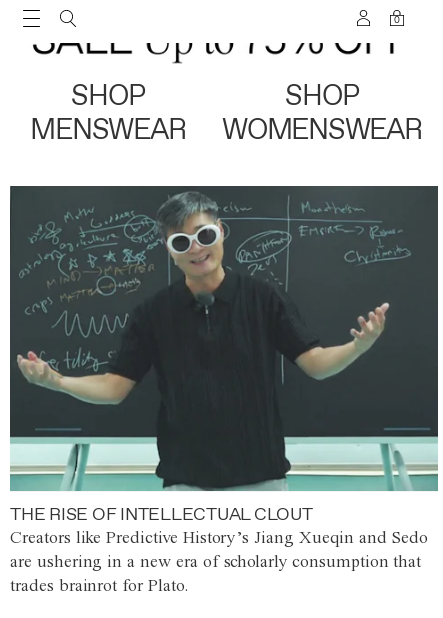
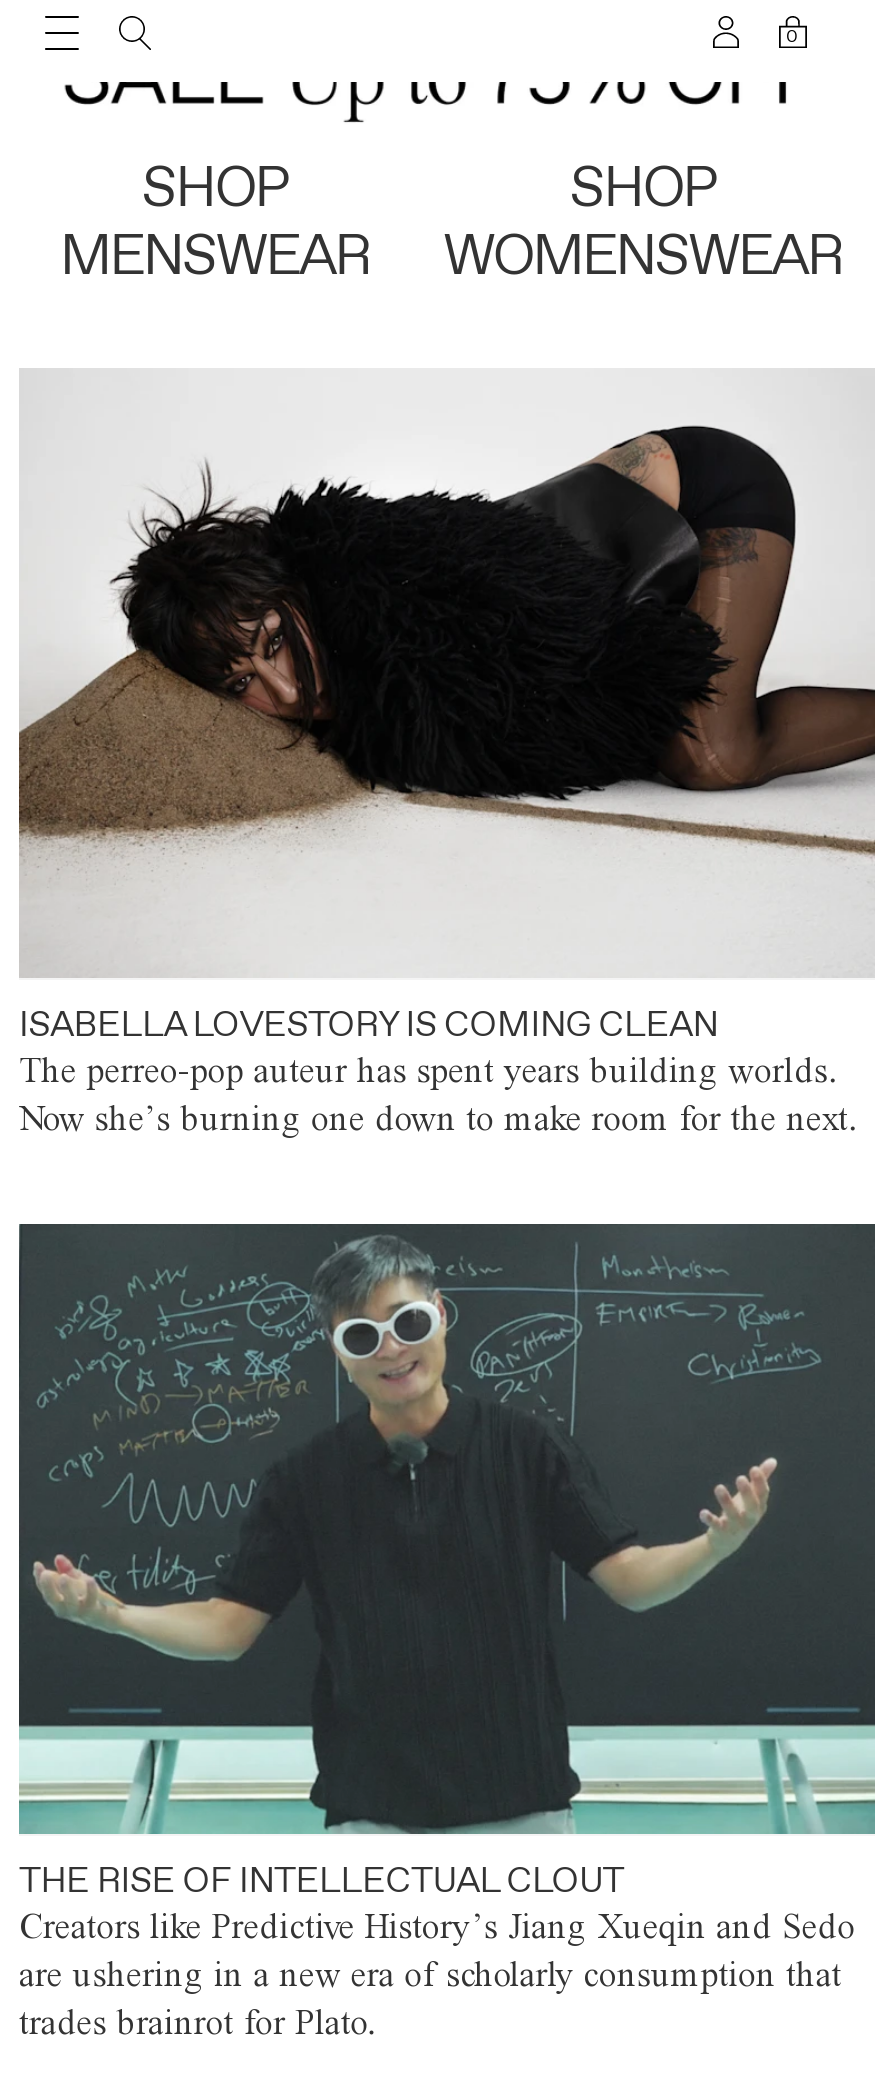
none -> [19,370,875,1139] [image] | ISABELLA LOVESTORY IS COMING CLEAN | The perreo-pop auteur has spent years building worlds. | Now she’s burning one down to make room for the next.

